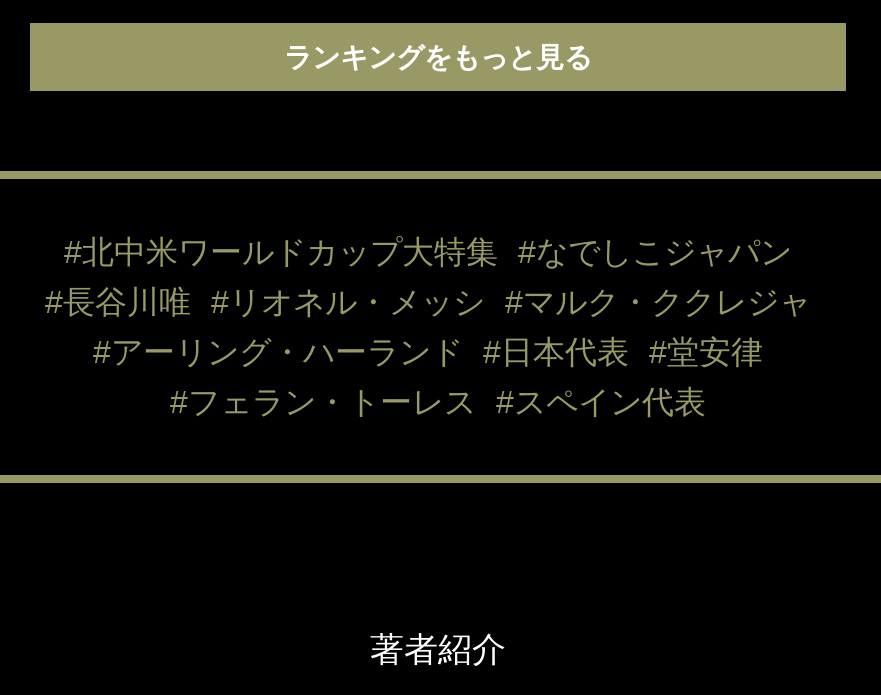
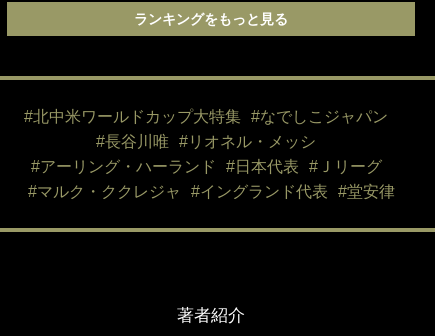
[45,285,811,319] #長谷川唯 #リオネル・メッシ #マルク・ククレジャ -> [96,133,316,150] #長谷川唯 #リオネル・メッシ
[93,335,763,369] #アーリング・ハーランド #日本代表 #堂安律 -> [30,158,381,175] #アーリング・ハーランド #日本代表 #Ｊリーグ
[170,385,706,419] #フェラン・トーレス #スペイン代表 -> [27,183,394,200] #マルク・ククレジャ #イングランド代表 #堂安律

